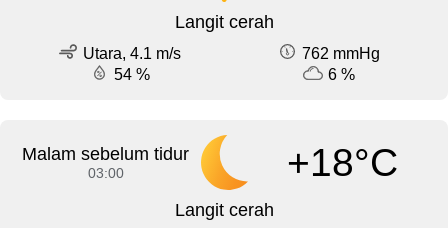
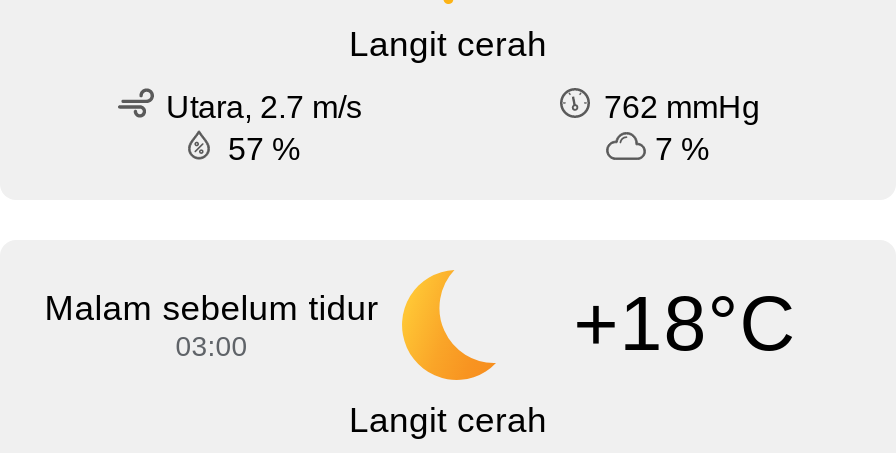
[83,45,181,62] Utara, 4.1 m/s -> [166,90,362,124] Utara, 2.7 m/s
[114,66,150,83] 54 % -> [228,132,300,166] 57 %
[327,66,354,83] 6 % -> [655,132,709,166] 7 %

